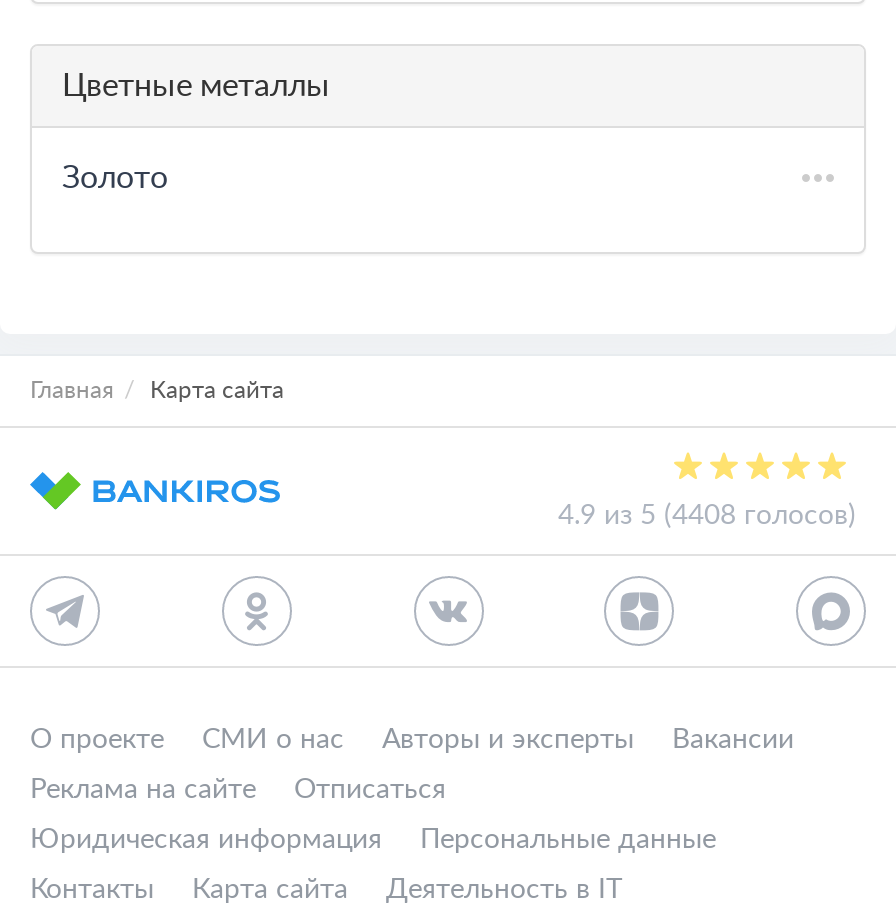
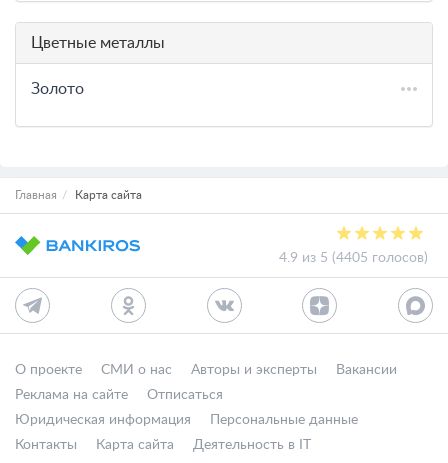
[558,502,856,530] 4.9 из 5 (4408 голосов) -> [279,251,428,265] 4.9 из 5 (4405 голосов)

